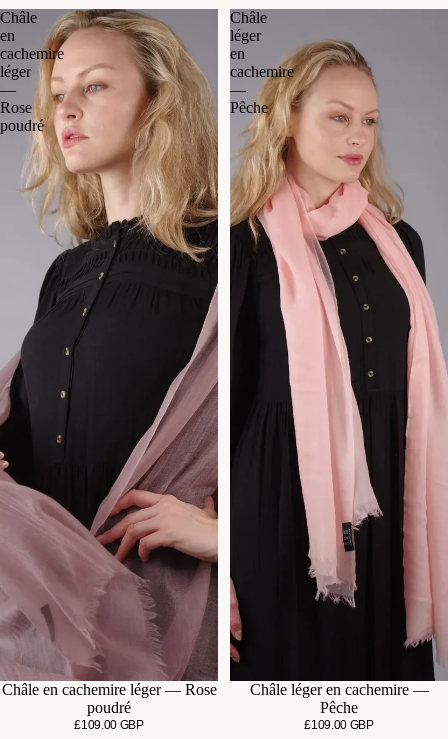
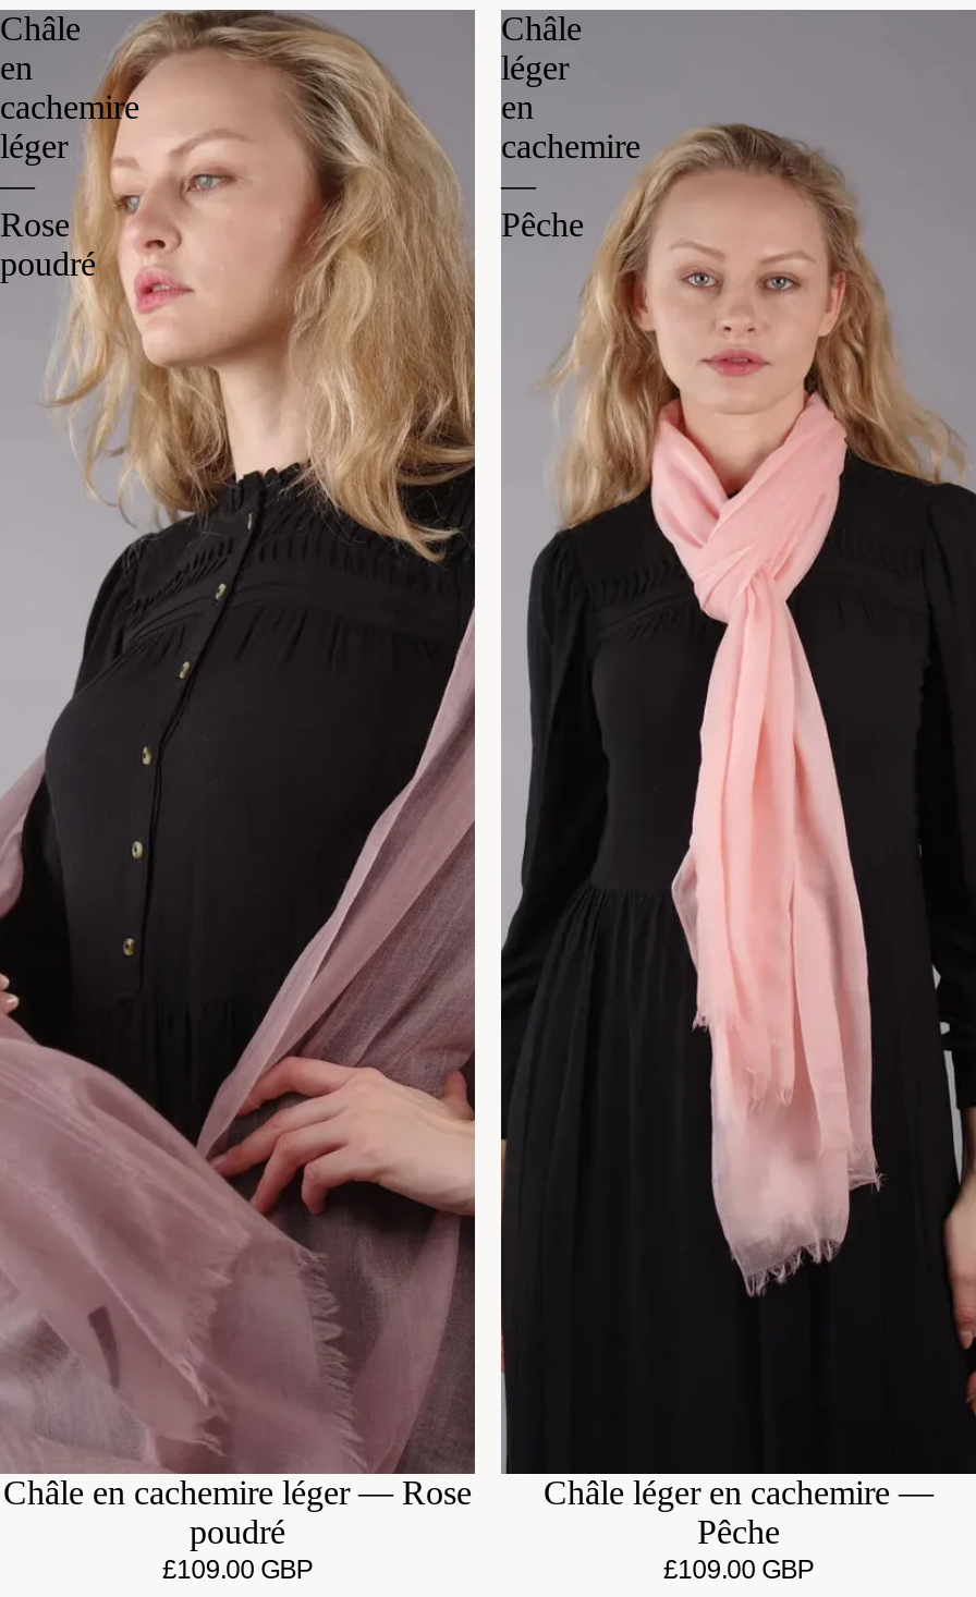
[229,40,445,681] [image] -> [499,80,969,1474] [image]

